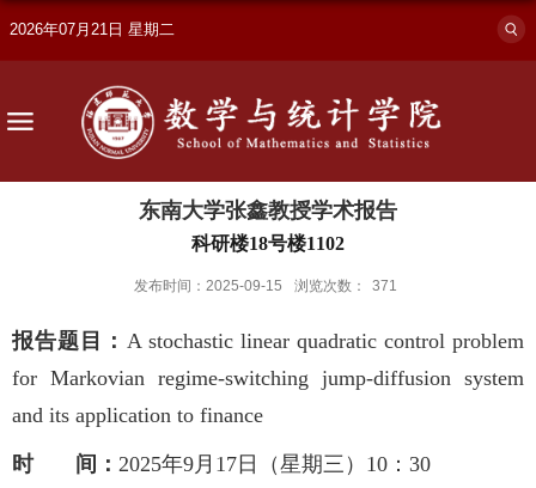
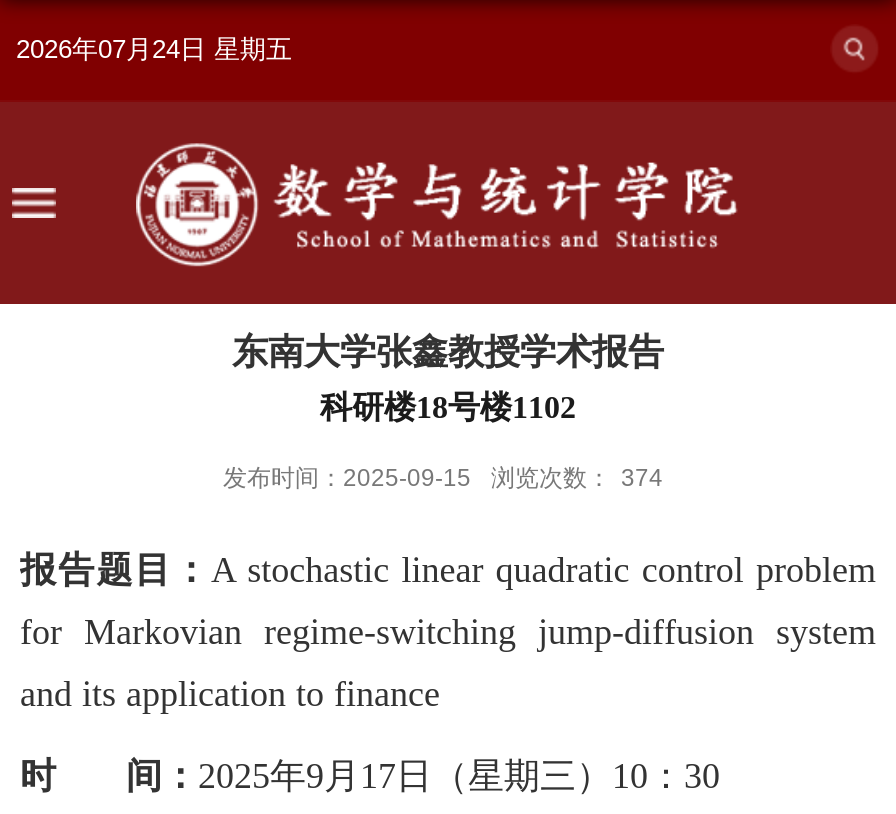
[10,20,175,38] 2026年07月21日 星期二 -> [16,34,292,64] 2026年07月24日 星期五
[133,277,397,294] 发布时间：2025-09-15 浏览次数： 371 -> [223,463,663,491] 发布时间：2025-09-15 浏览次数： 374

